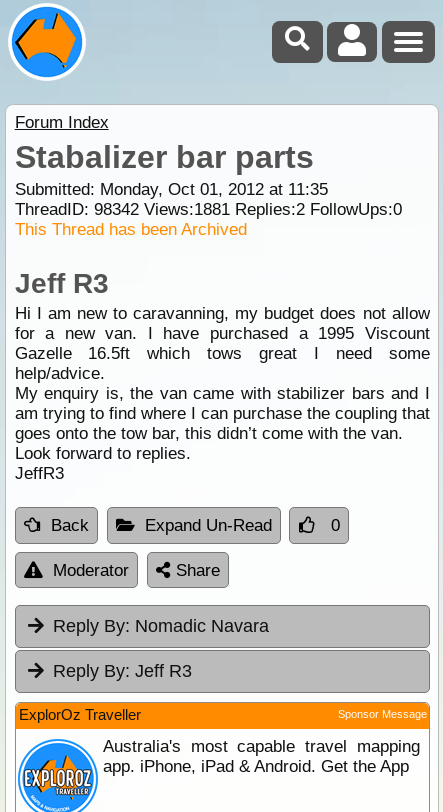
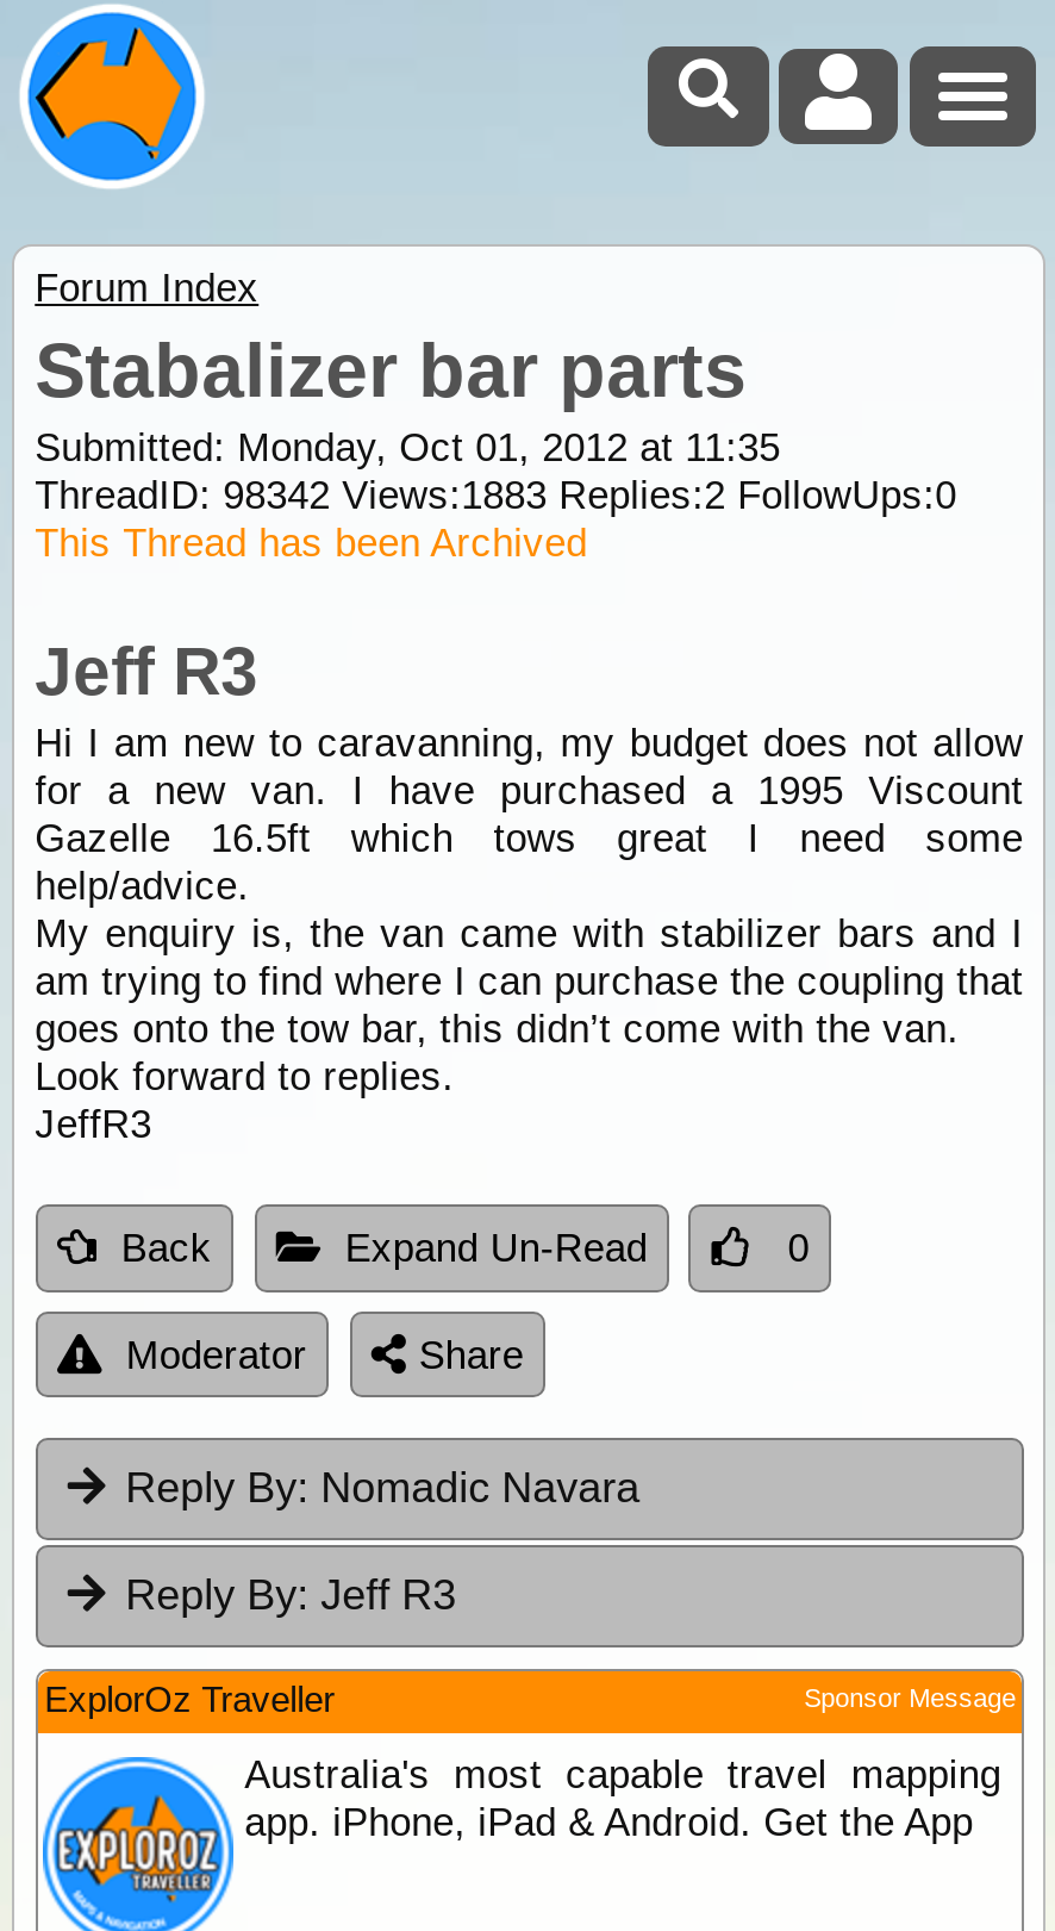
[15,200,402,219] ThreadID: 98342 Views:1881 Replies:2 FollowUps:0 -> [35,473,956,518] ThreadID: 98342 Views:1883 Replies:2 FollowUps:0

